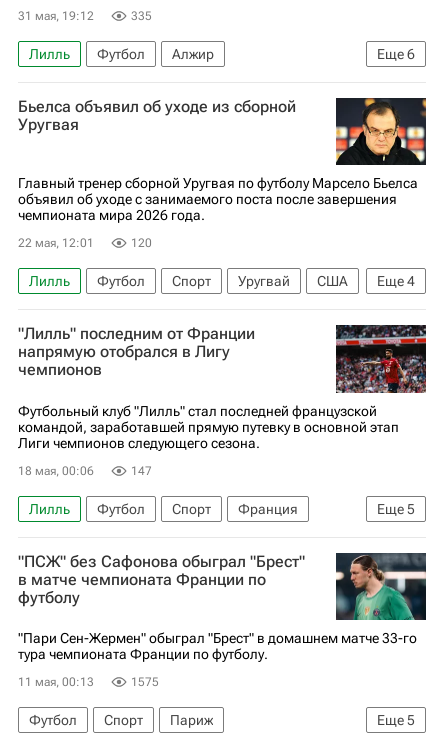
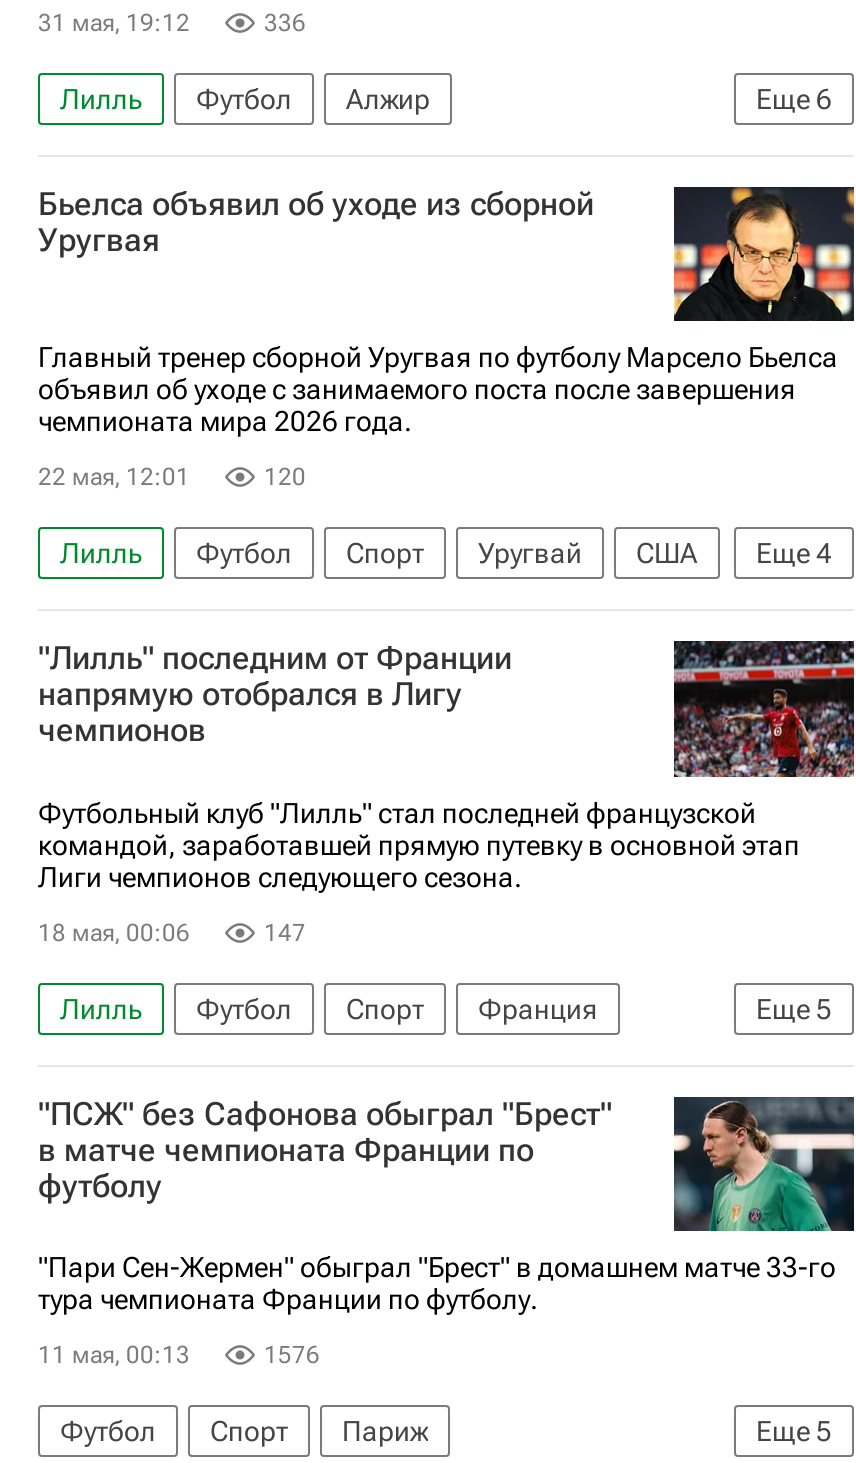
[131,9,152,23] 335 -> [264,9,306,37] 336
[131,675,159,689] 1575 -> [264,1341,320,1369] 1576

